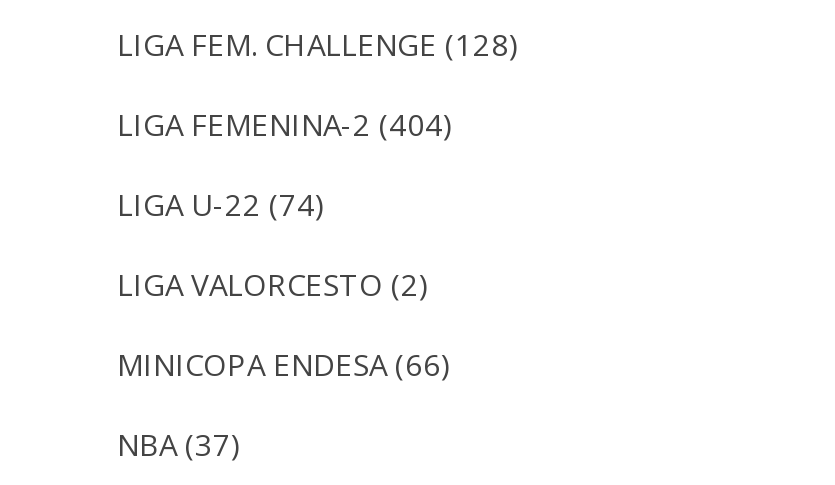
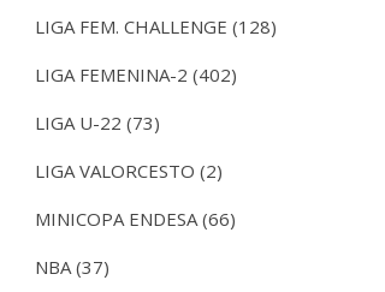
[117,104,453,144] LIGA FEMENINA-2 (404) -> [35,63,237,87] LIGA FEMENINA-2 (402)
[117,184,325,224] LIGA U-22 (74) -> [35,111,160,135] LIGA U-22 (73)

